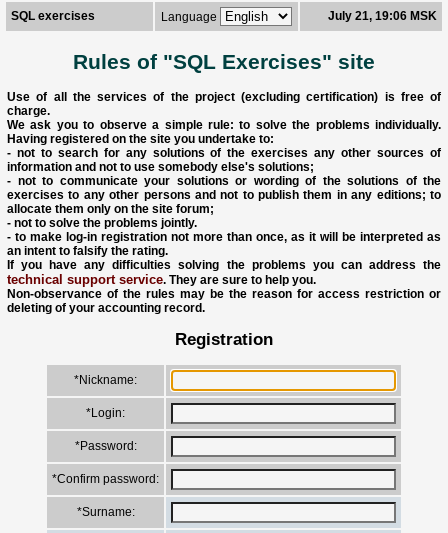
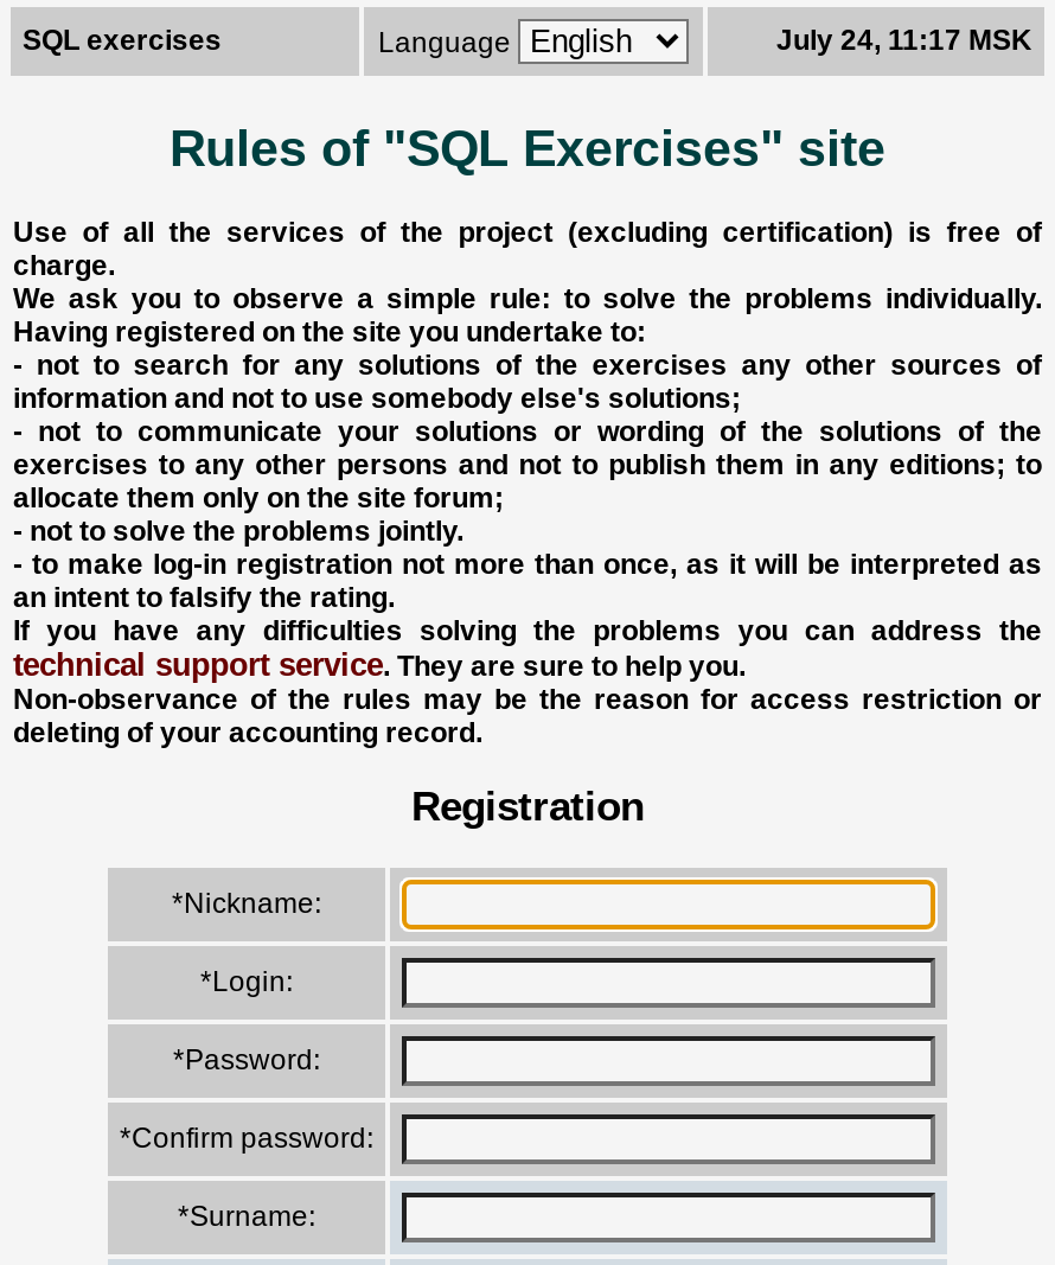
[328,9,437,23] July 21, 19:06 MSK -> [776,24,1032,57] July 24, 11:17 MSK

